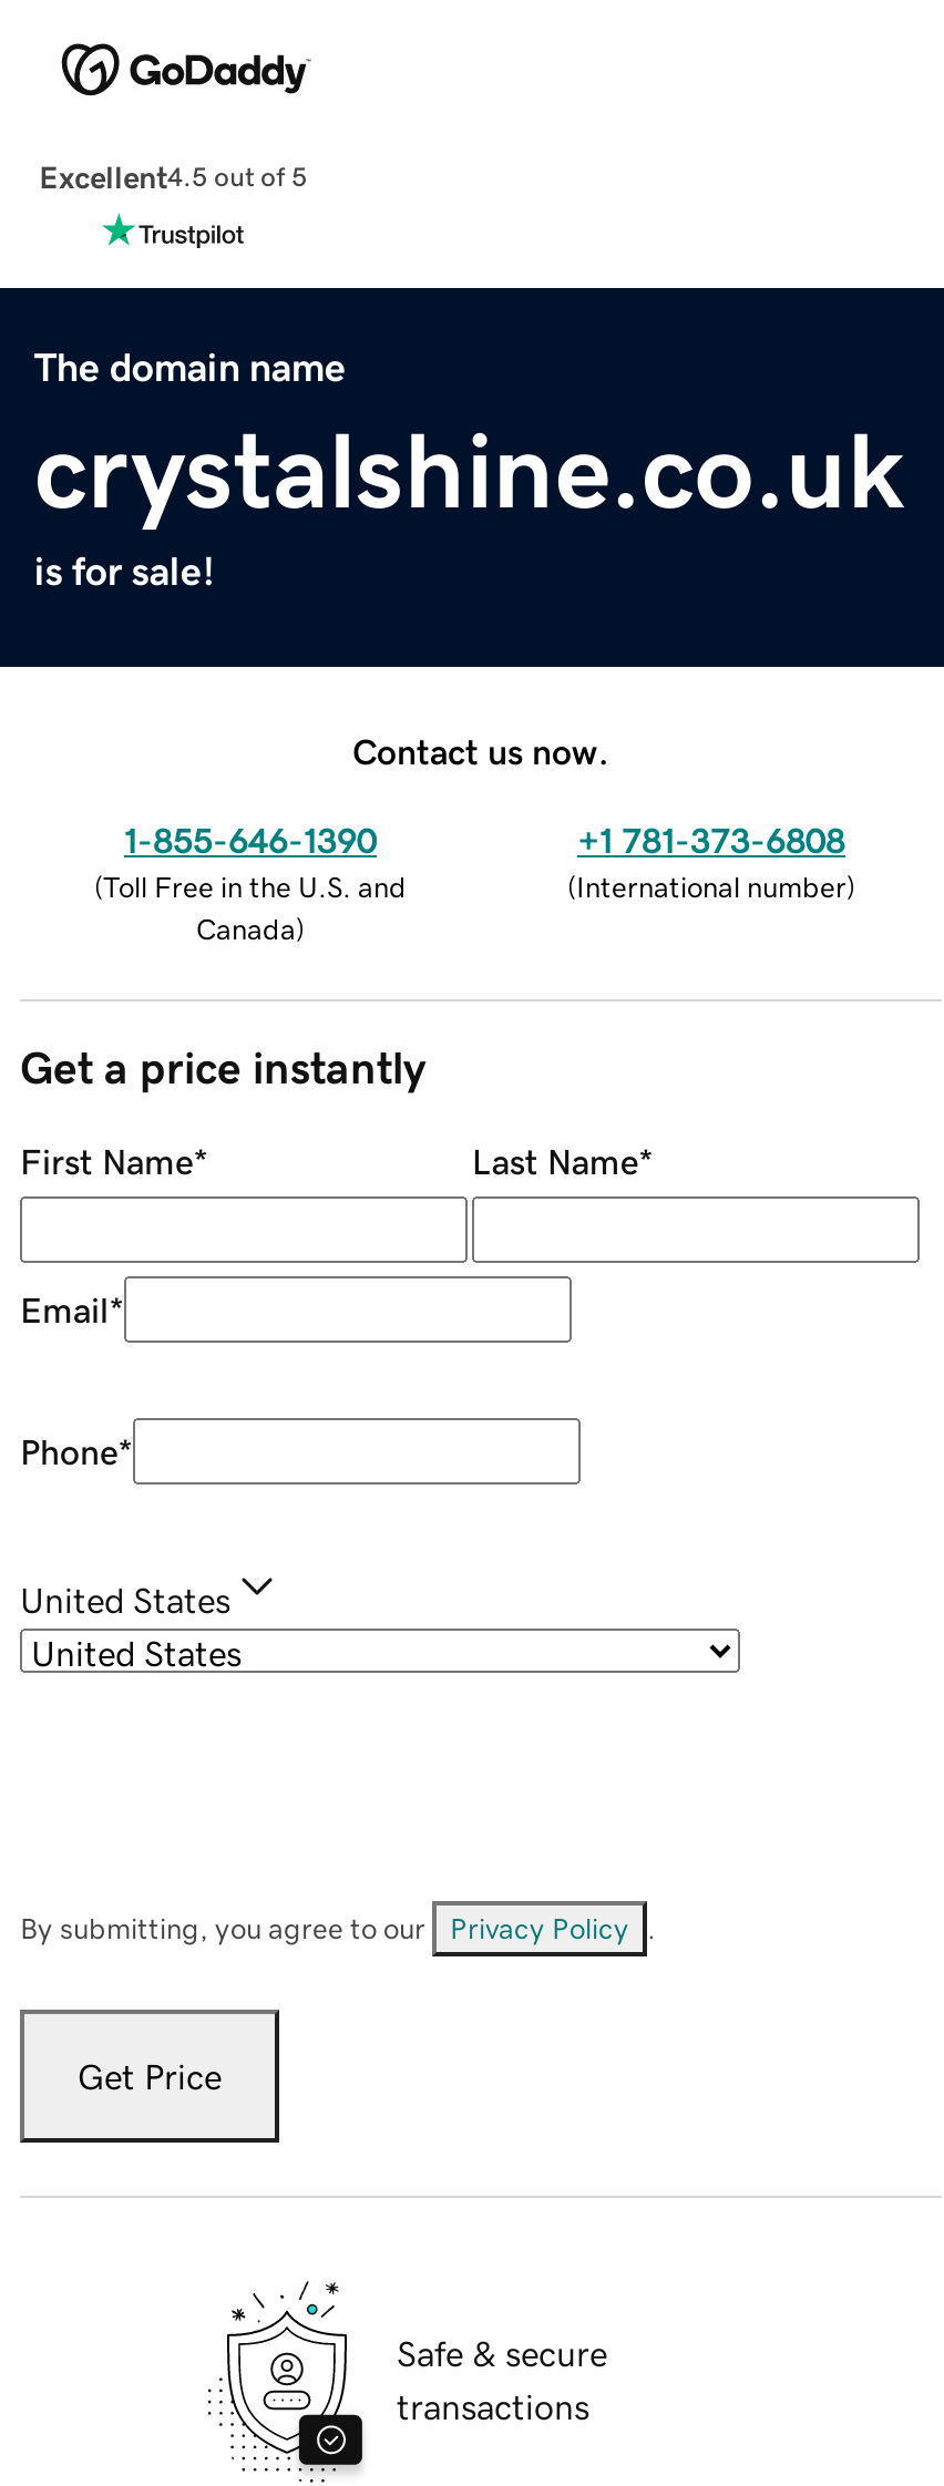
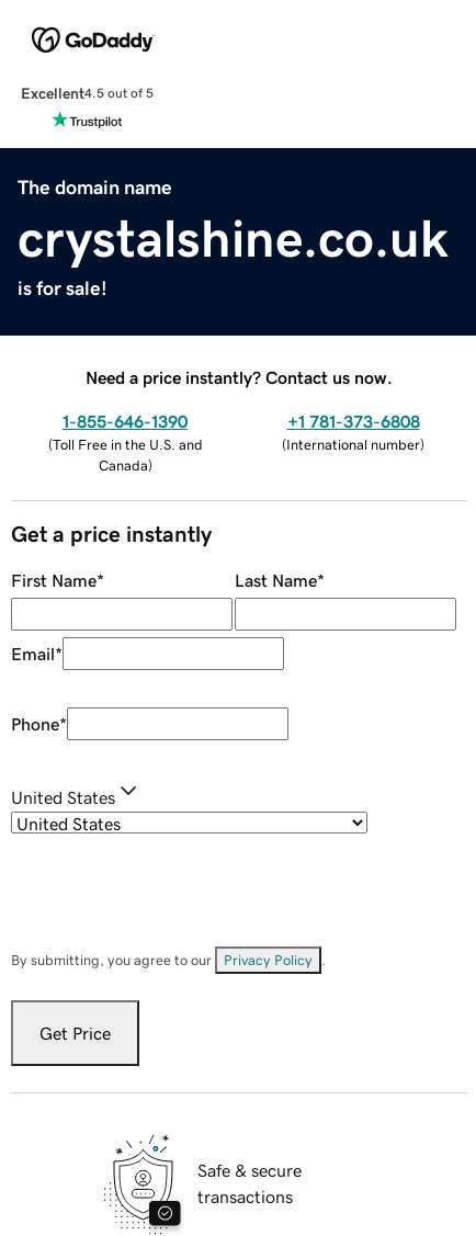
[352,733,609,768] Contact us now. -> [86,368,393,386] Need a price instantly? Contact us now.

